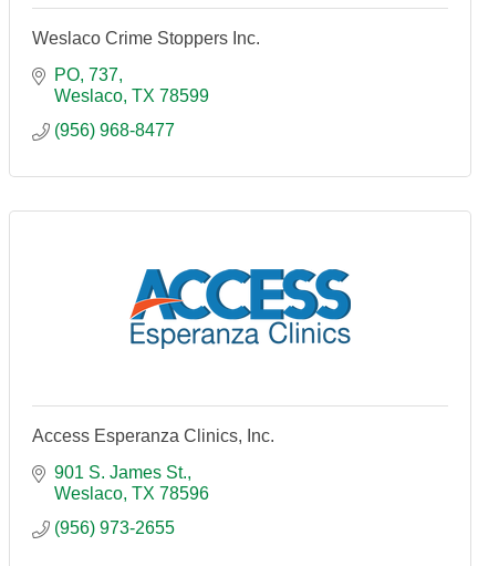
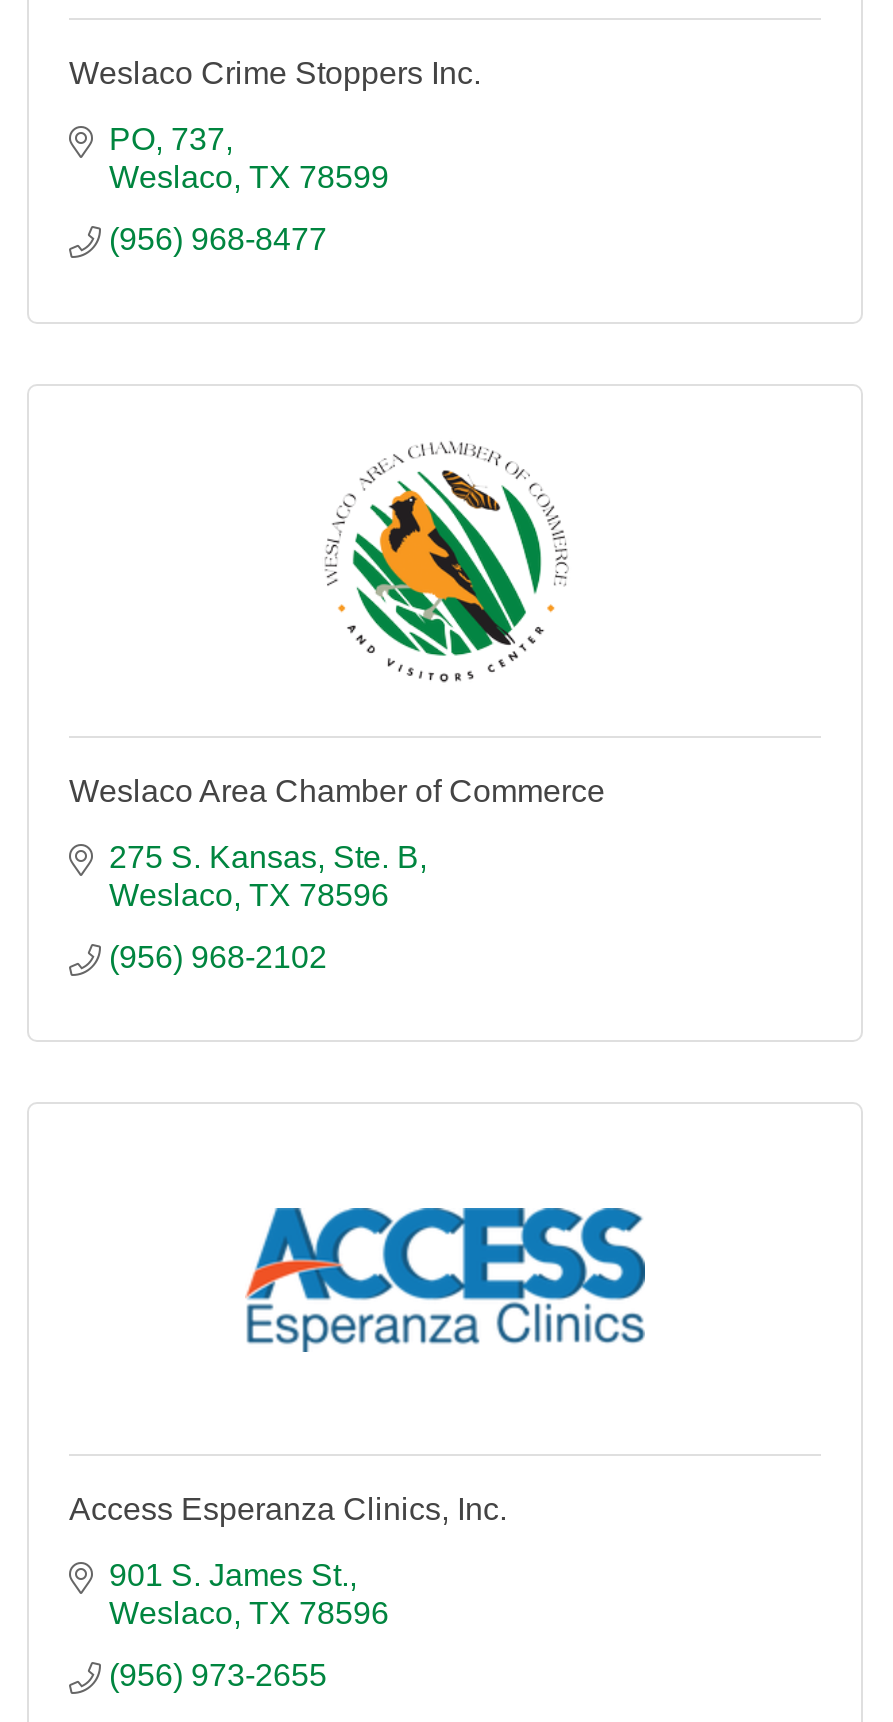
none -> [69,774,605,974] Weslaco Area Chamber of Commerce | 275 S. Kansas, Ste. B | Weslaco TX 78596 | (956) 968-2102
none -> [325,440,567,684] [image]

